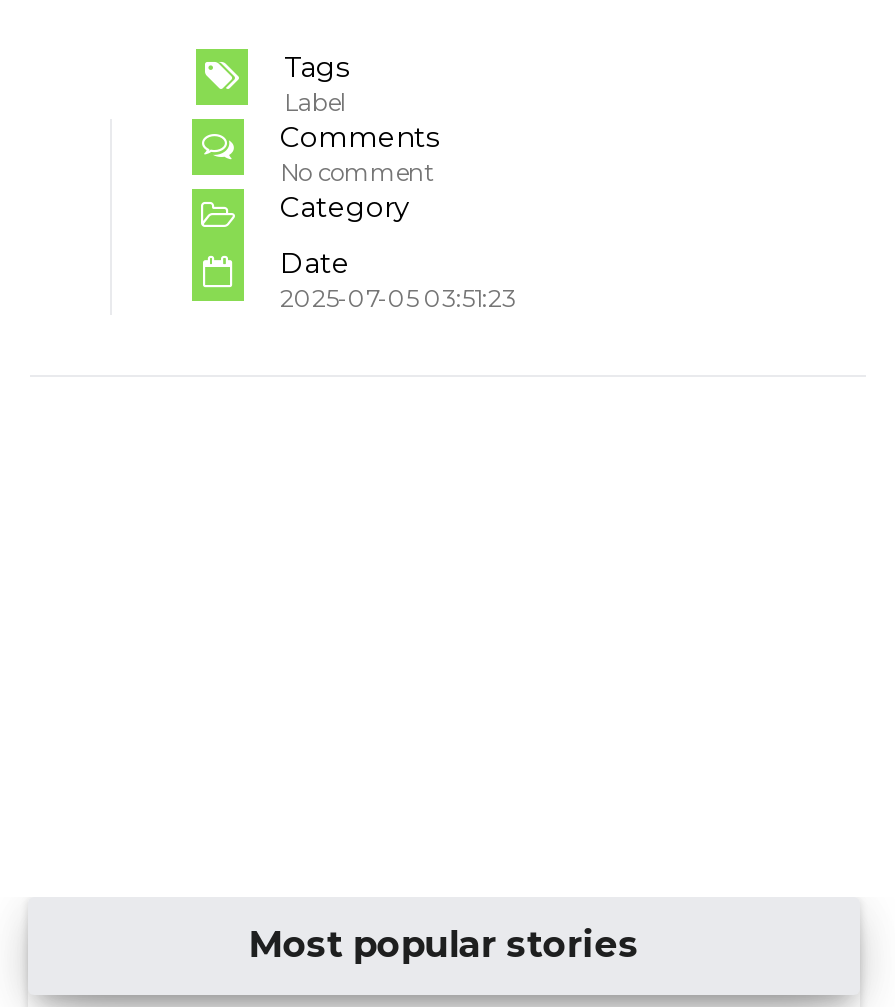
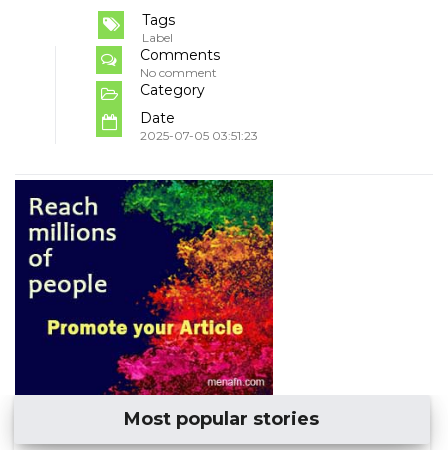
none -> [14,179,274,396] [image]

